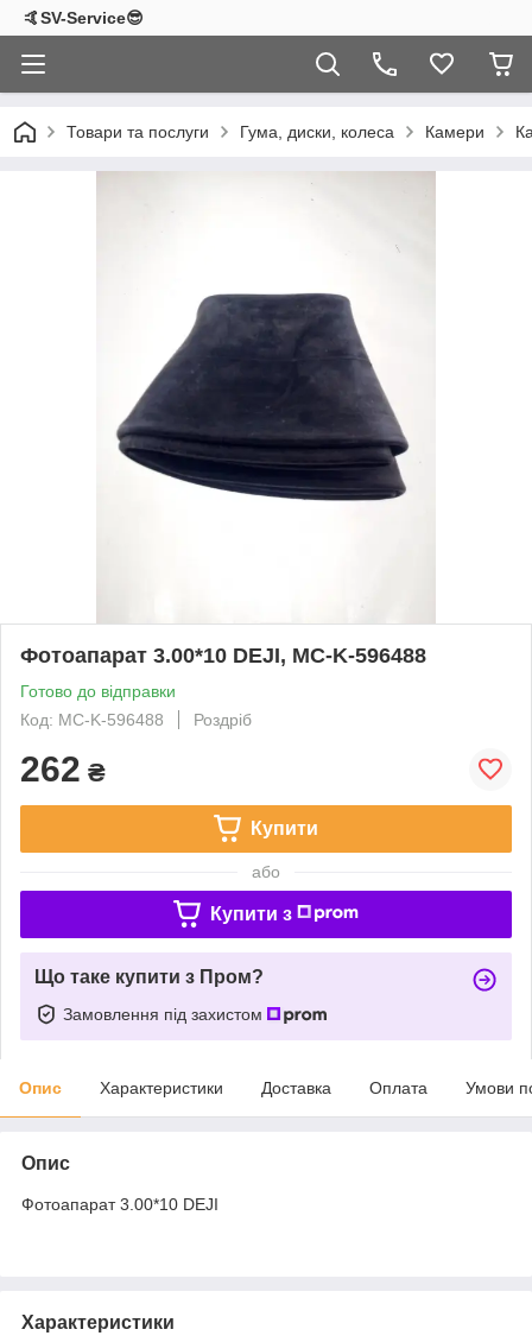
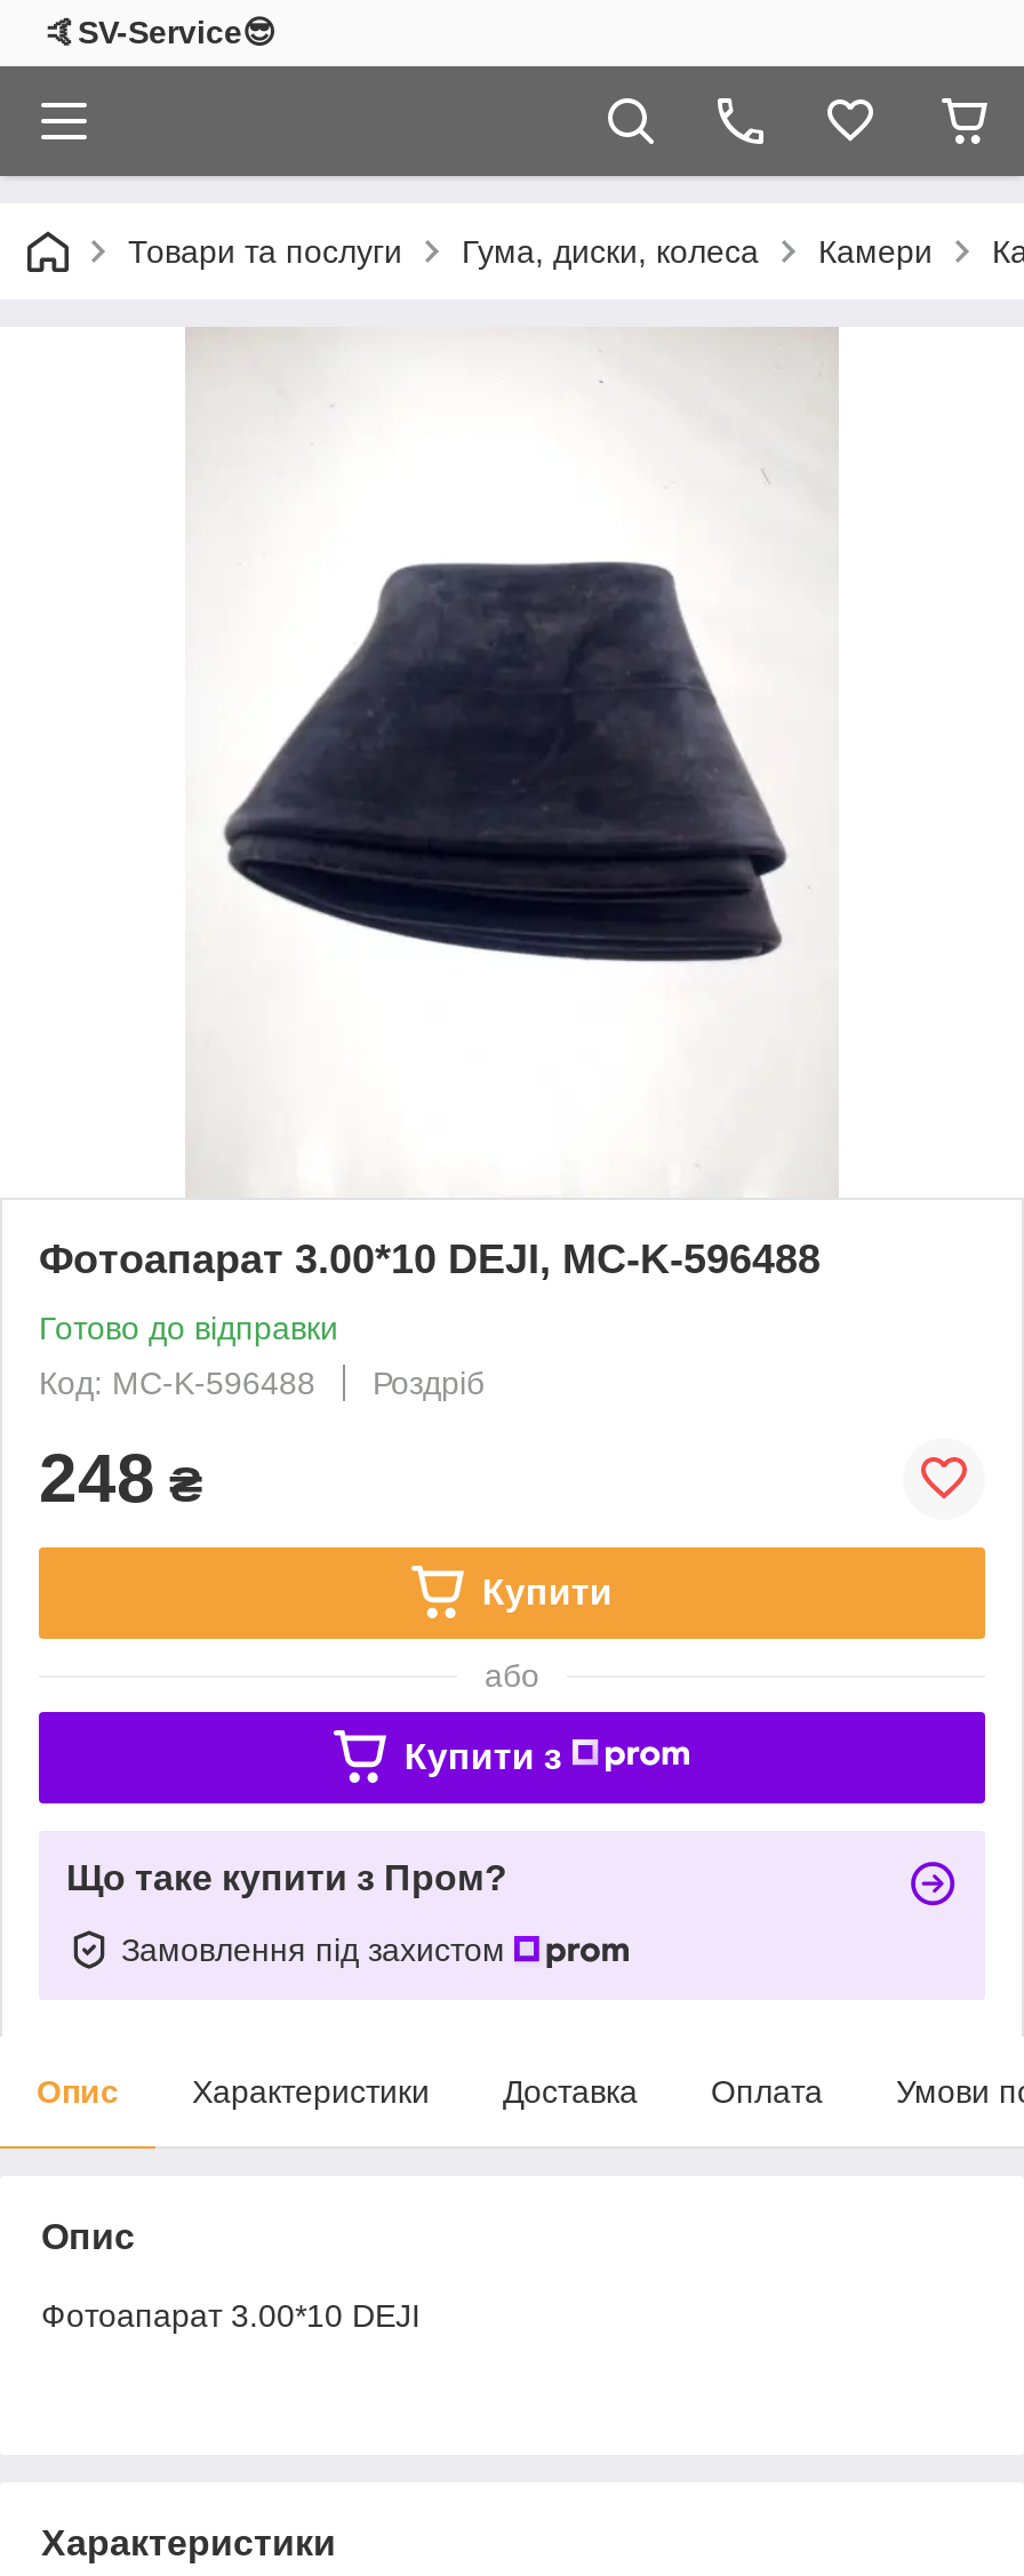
[20,749,106,788] 262 ₴ -> [39,1440,203,1515] 248 ₴

